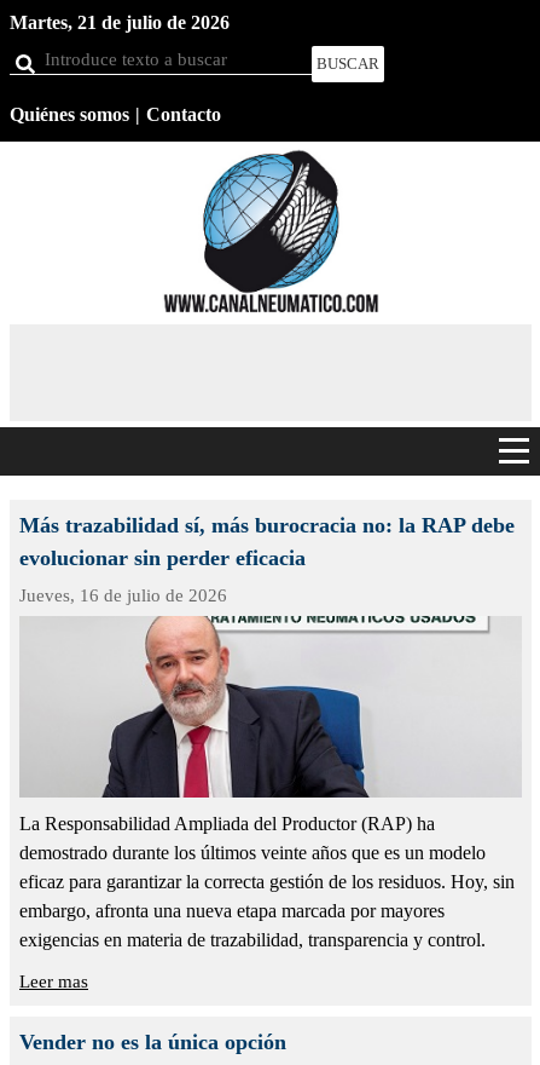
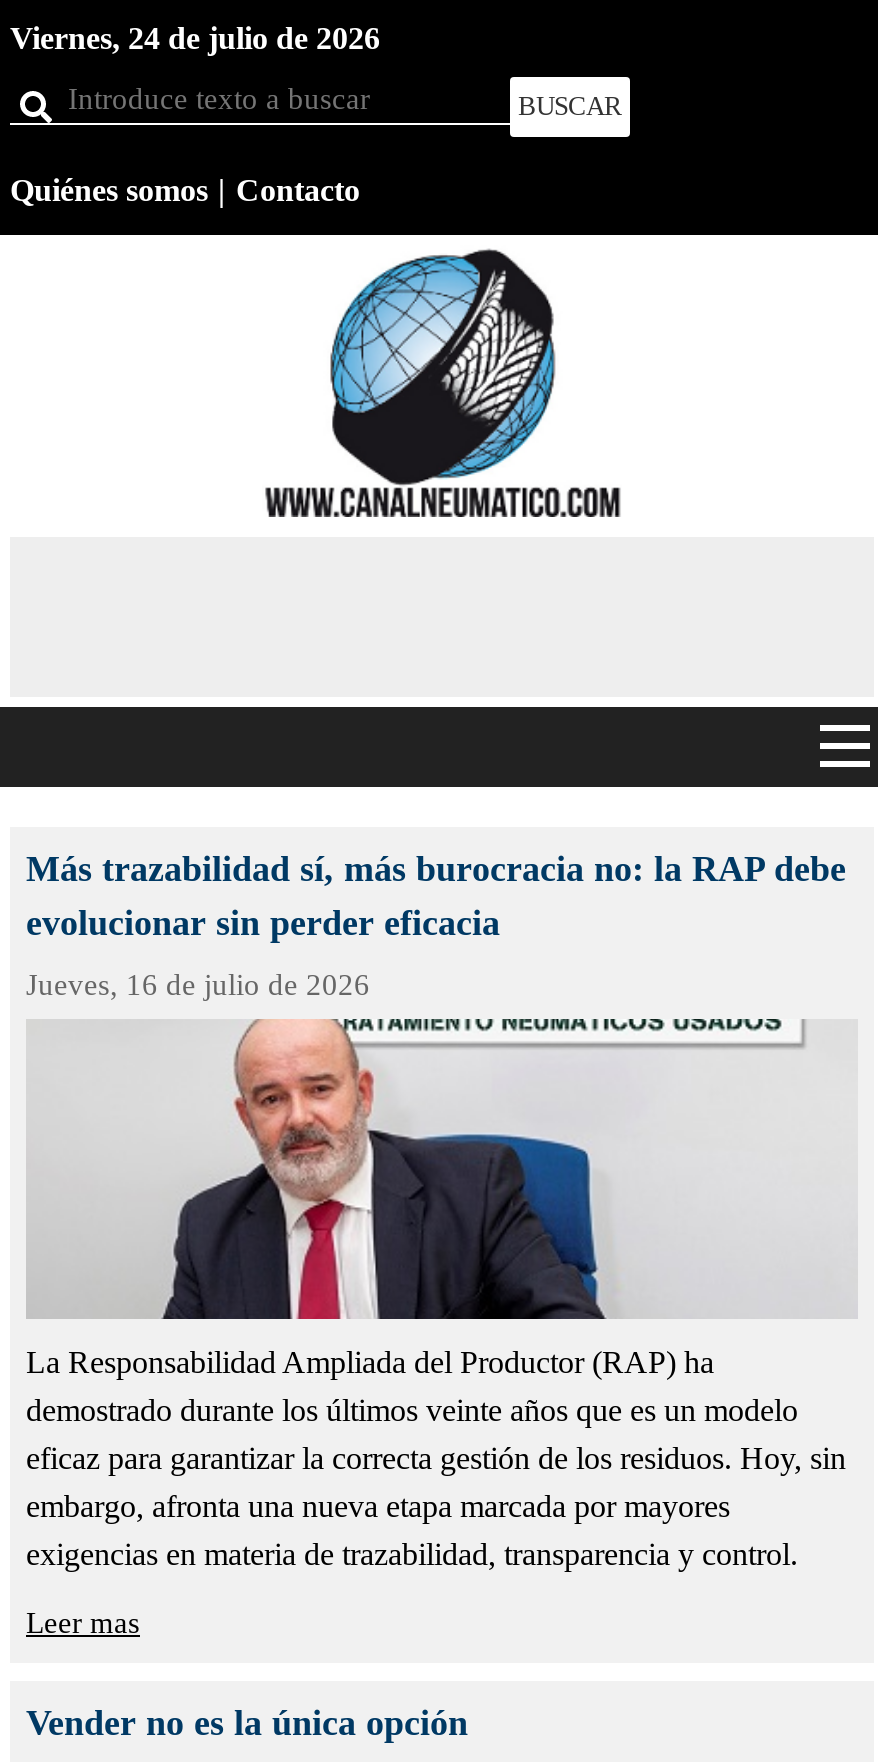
[10,13,230,33] Martes, 21 de julio de 2026 -> [10,22,380,56] Viernes, 24 de julio de 2026

